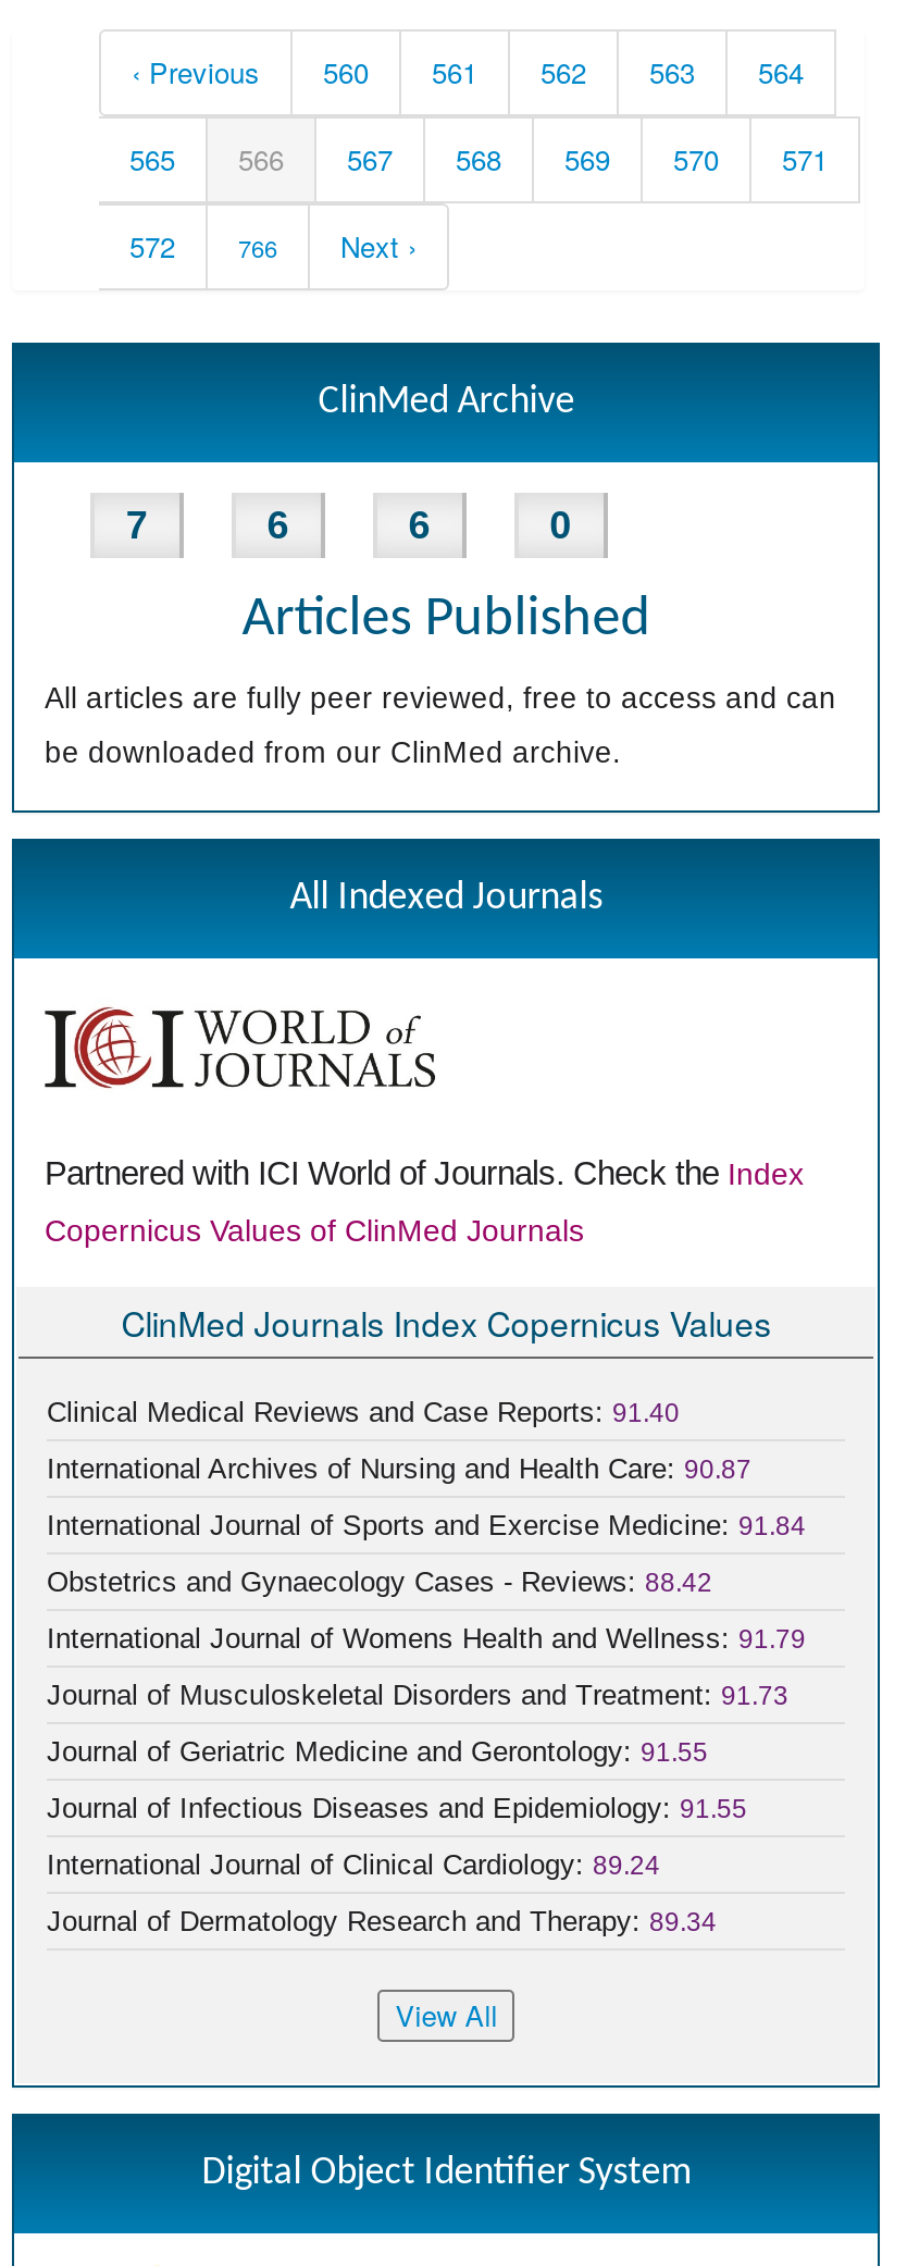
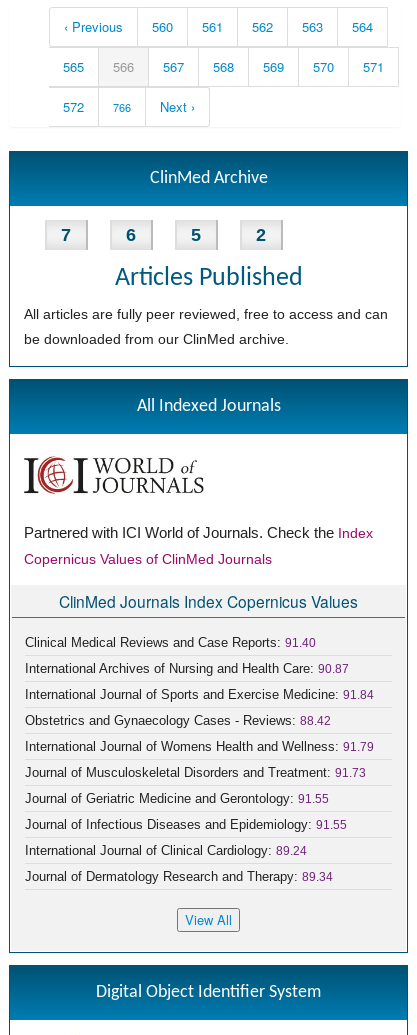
[408,503,430,547] 6 -> [191,225,201,245] 5
[549,503,571,547] 0 -> [256,225,266,245] 2

